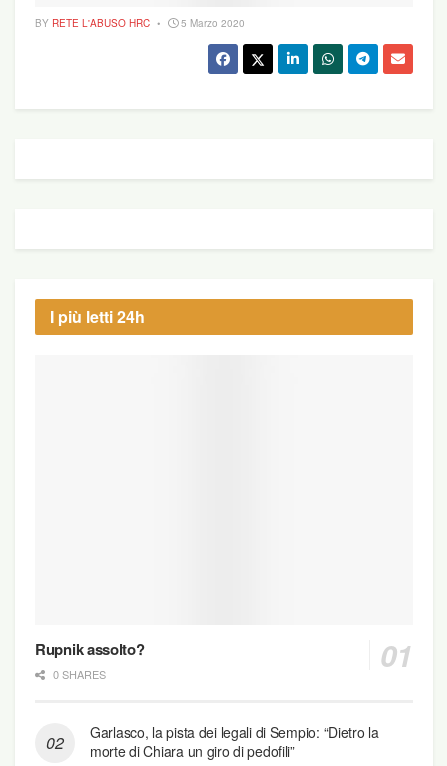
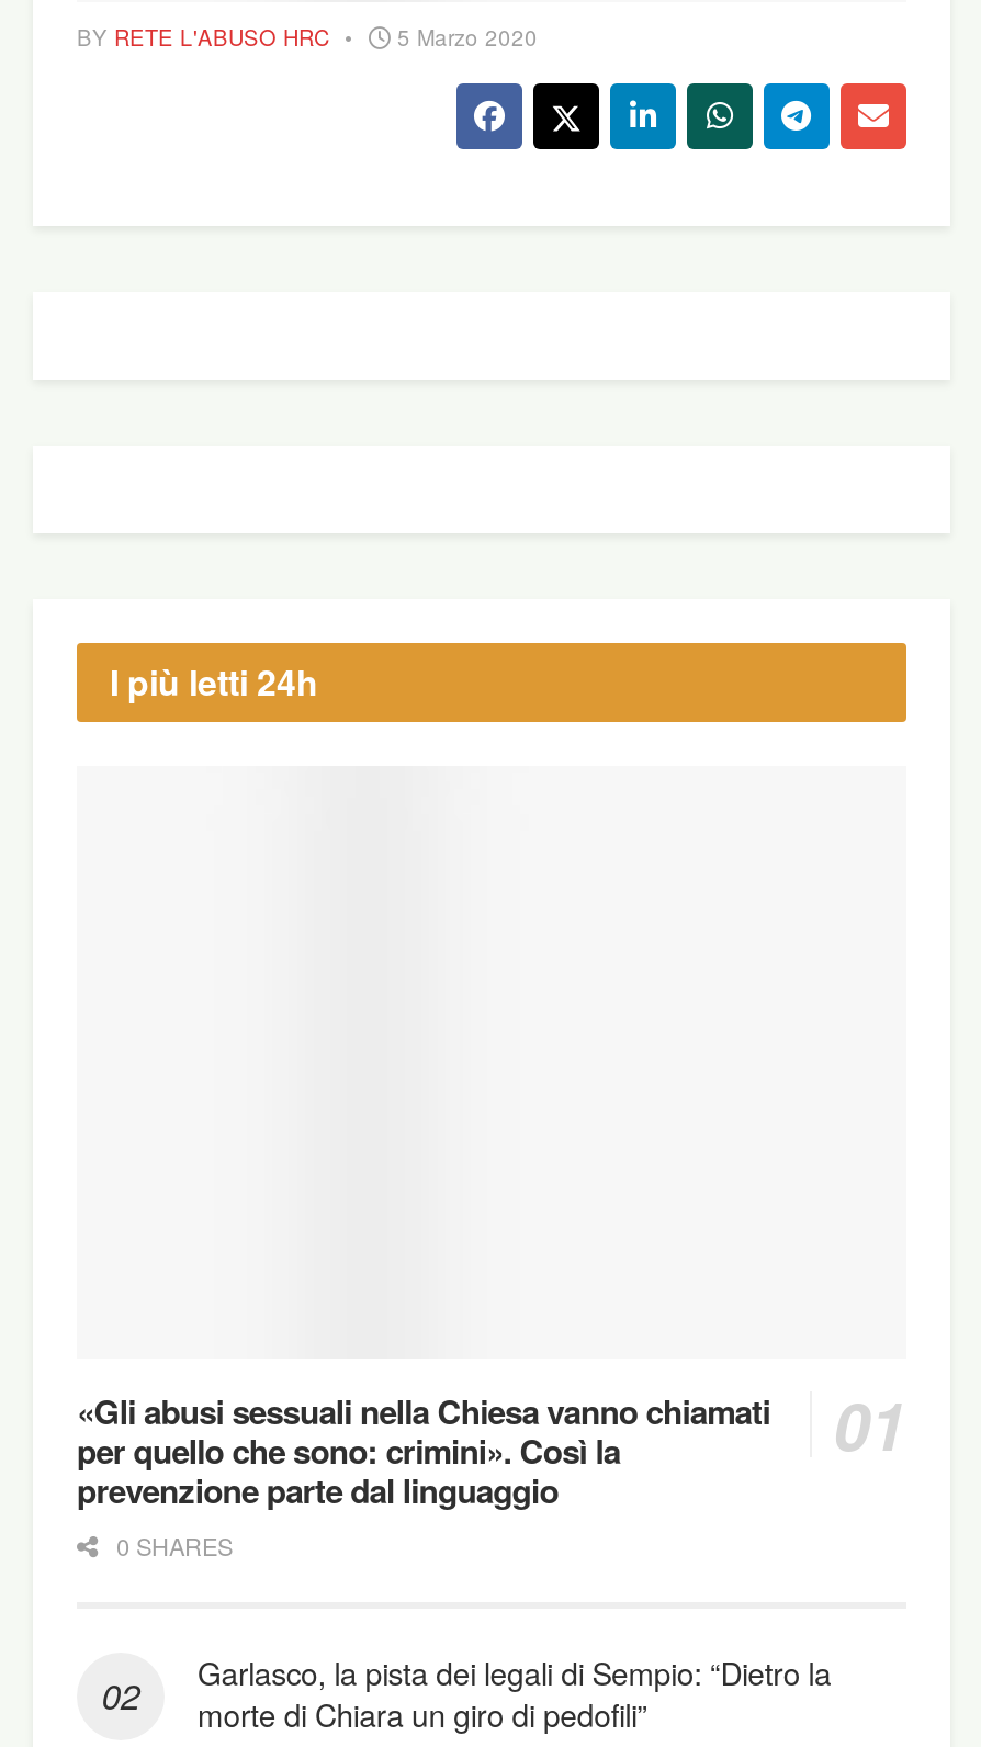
[35,638,144,660] Rupnik assolto? -> [77,1387,770,1514] «Gli abusi sessuali nella Chiesa vanno chiamati | per quello che sono: crimini». Così la | prevenzione parte dal linguaggio

